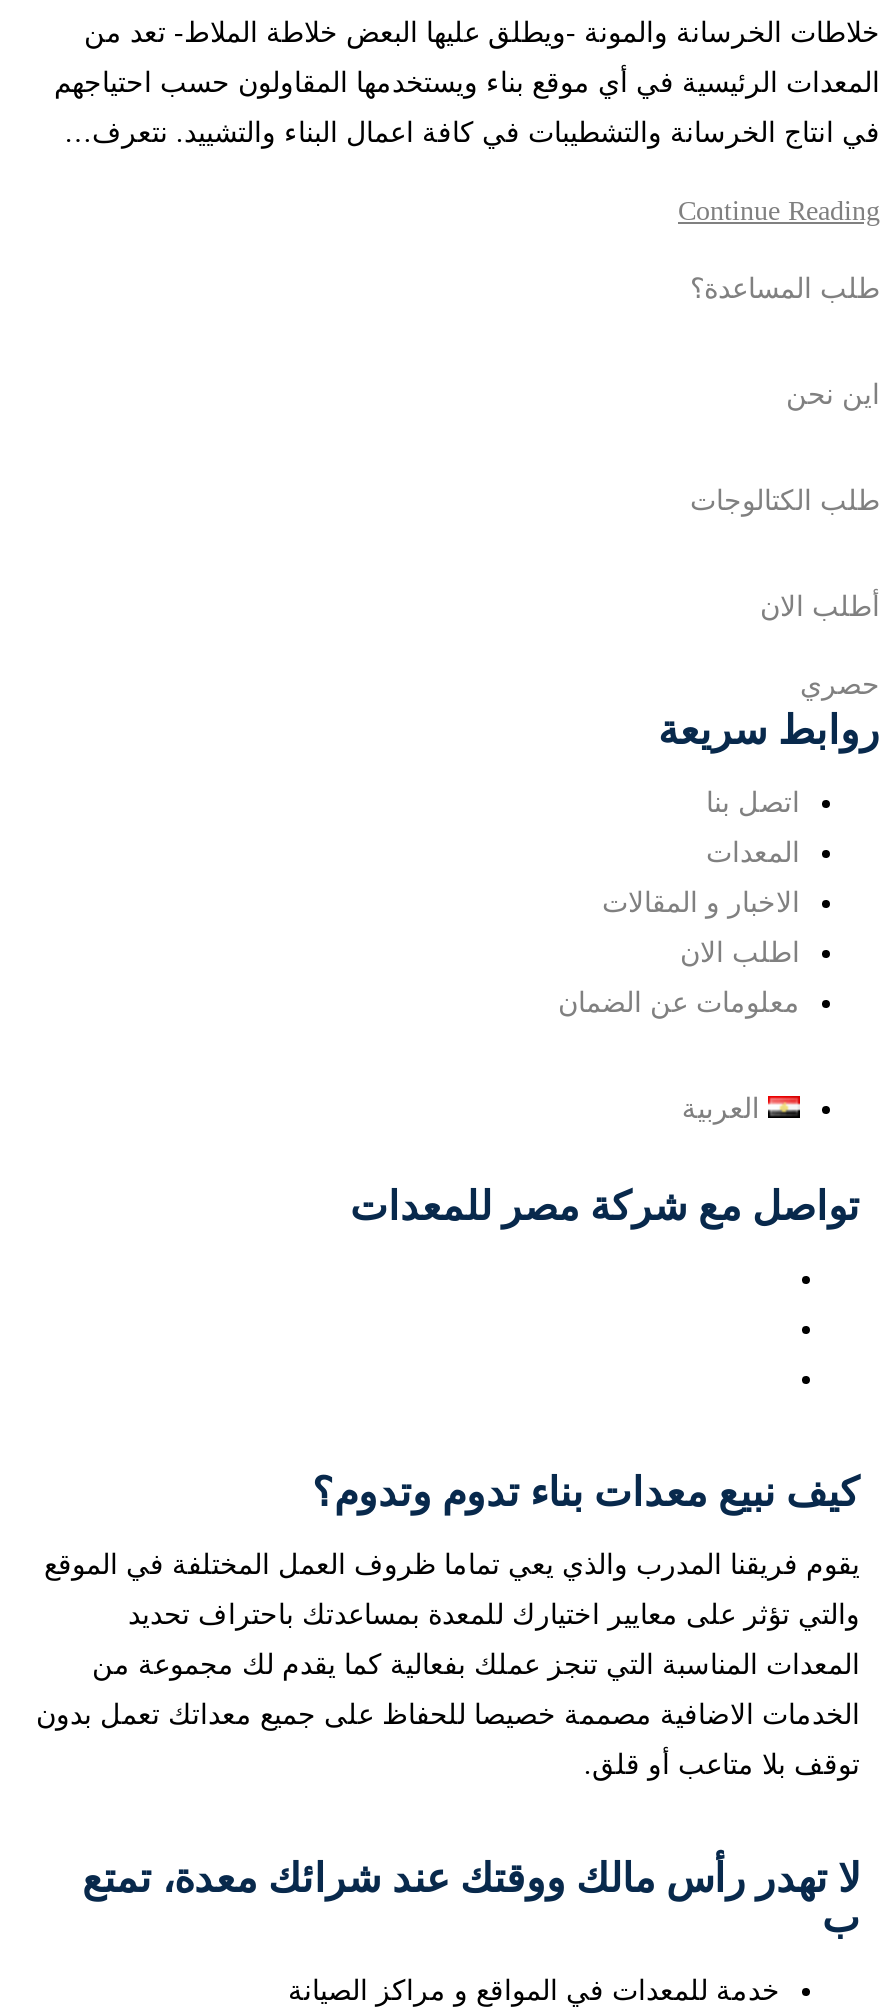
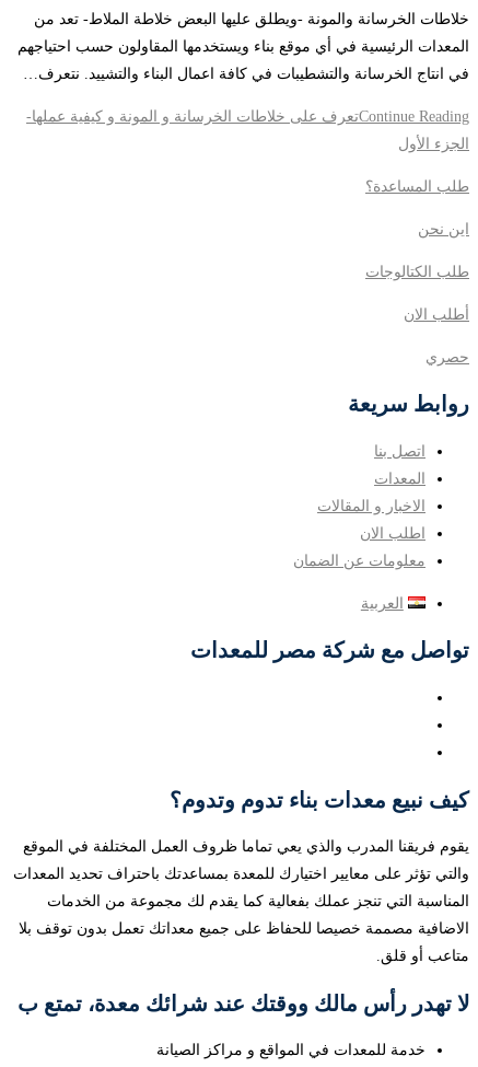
[678,195,880,225] Continue Reading -> [26,108,469,152] Continue Readingتعرف على خلاطات الخرسانة و المونة و كيفية عملها- | الجزء الأول
moved [690,273,880,303] -> [365,178,469,194]: طلب المساعدة؟

